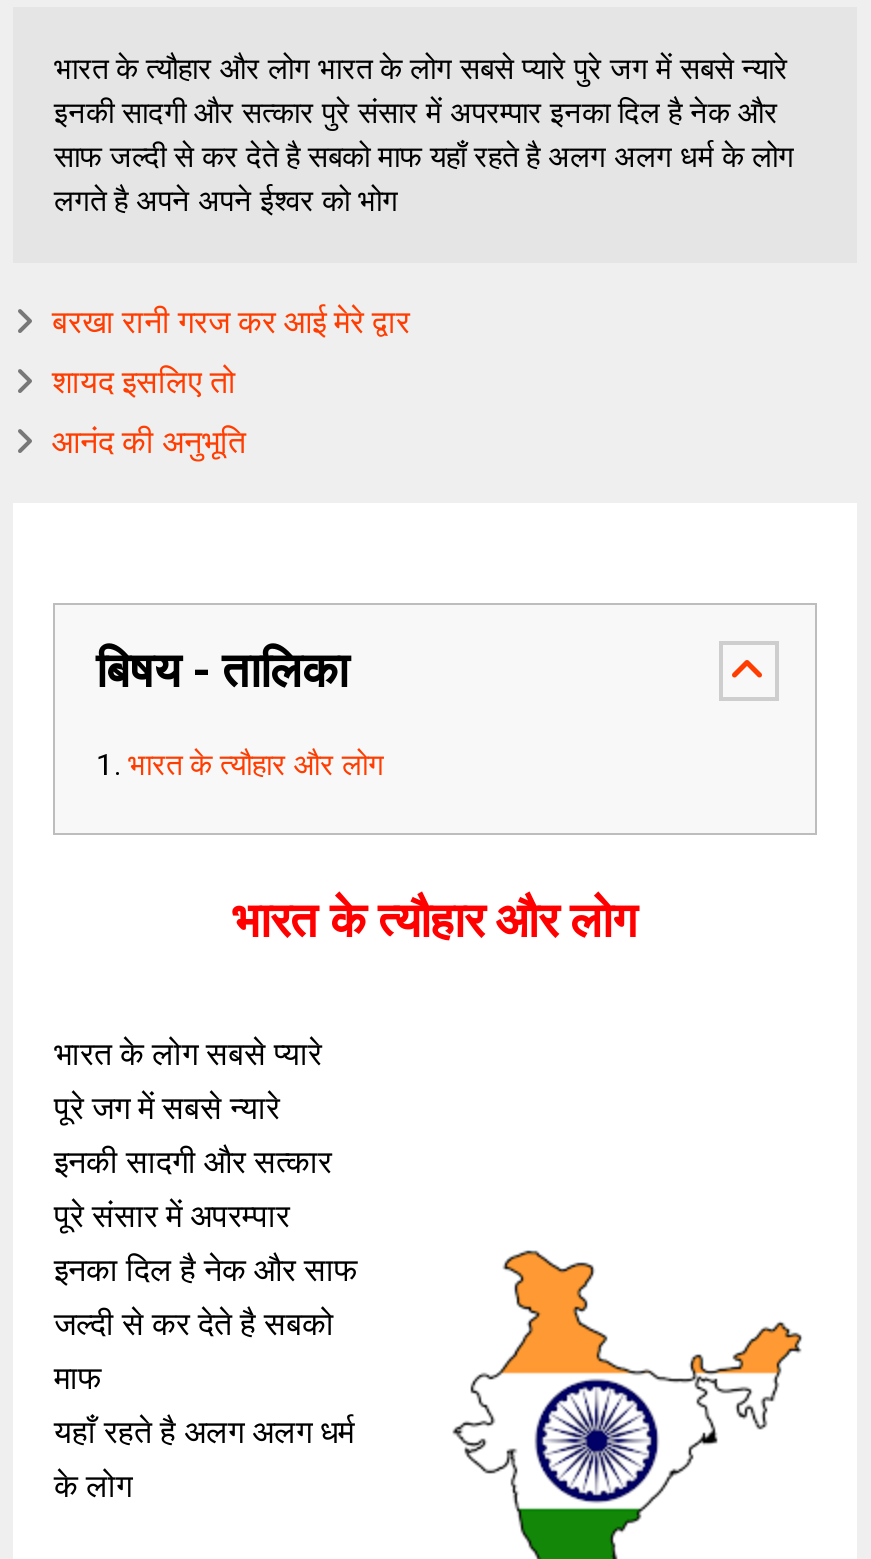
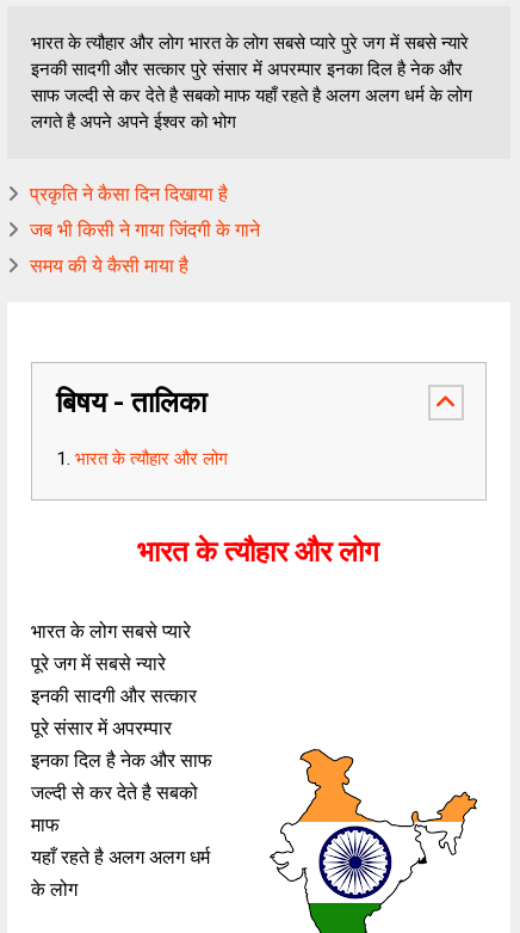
[52,303,410,341] बरखा रानी गरज कर आई मेरे द्वार -> [30,183,228,205] प्रकृति ने कैसा दिन दिखाया है
[52,363,236,401] शायद इसलिए तो -> [30,219,260,241] जब भी किसी ने गाया जिंदगी के गाने
[52,423,246,461] आनंद की अनुभूति -> [30,254,189,277] समय की ये कैसी माया है

